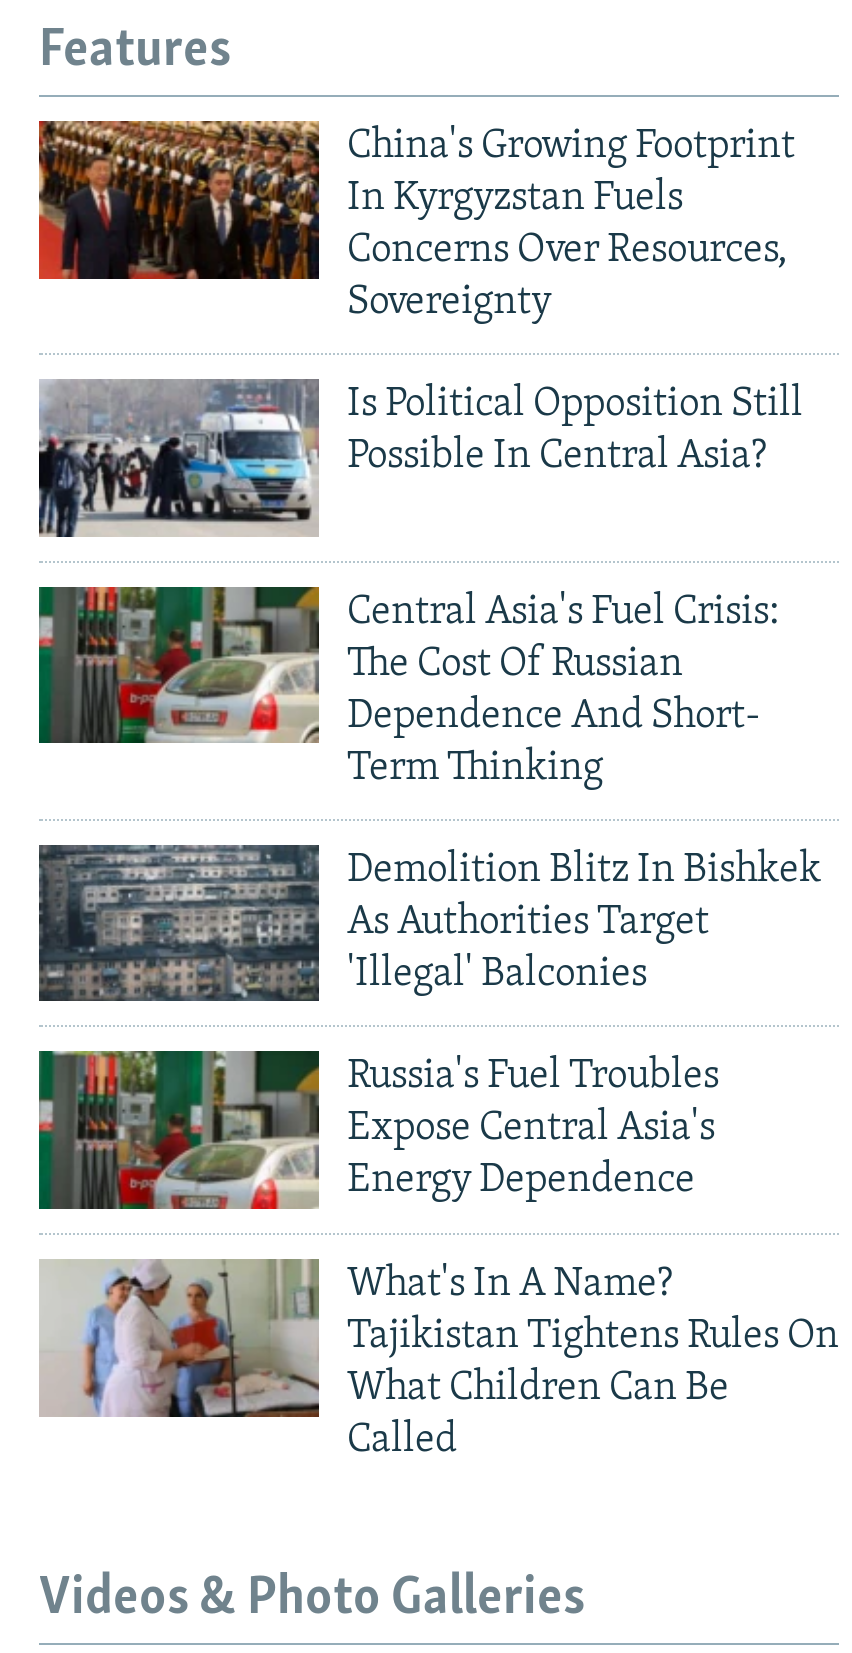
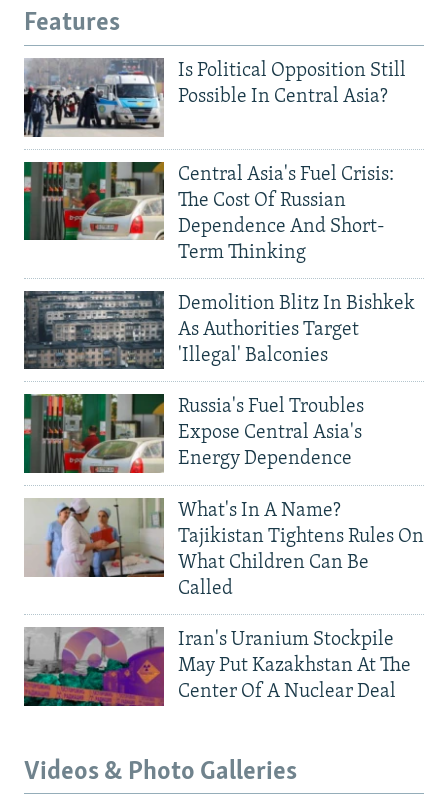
[37,119,795,323] [image] | China's Growing Footprint | In Kyrgyzstan Fuels | Concerns Over Resources, | Sovereignty -> none
moved [35,377,839,1461] -> [22,57,424,599]: [image] | Is Political Opposition Still | Possible In Central Asia? | ... | What Children Can Be | Called
none -> [23,626,411,707] [image] | Iran's Uranium Stockpile | May Put Kazakhstan At The | Center Of A Nuclear Deal

